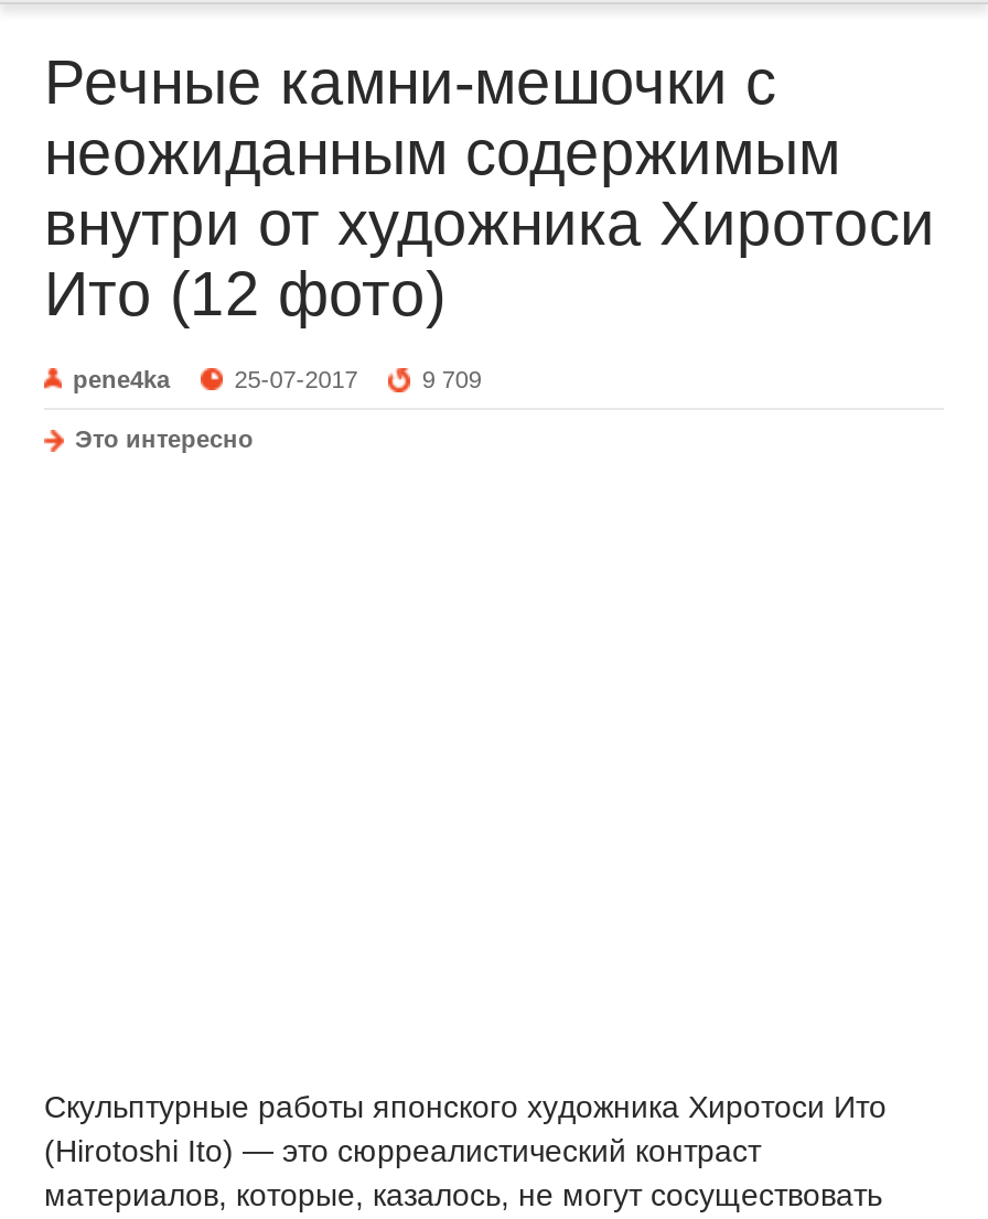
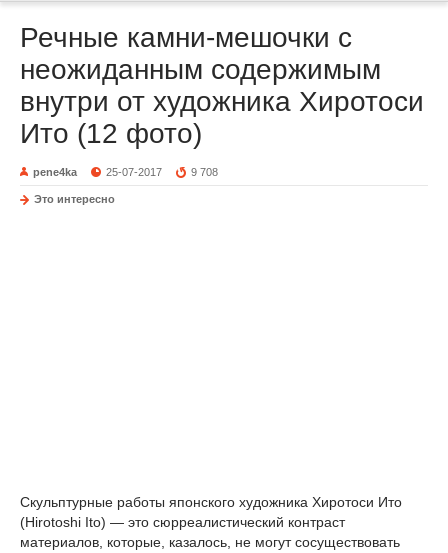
[422,366,482,392] 9 709 -> [191,166,218,178] 9 708

